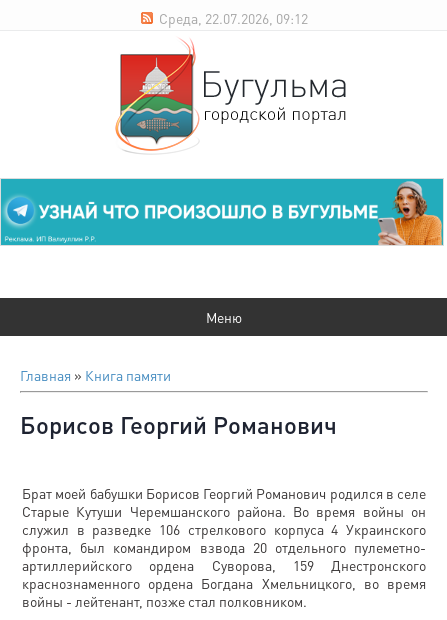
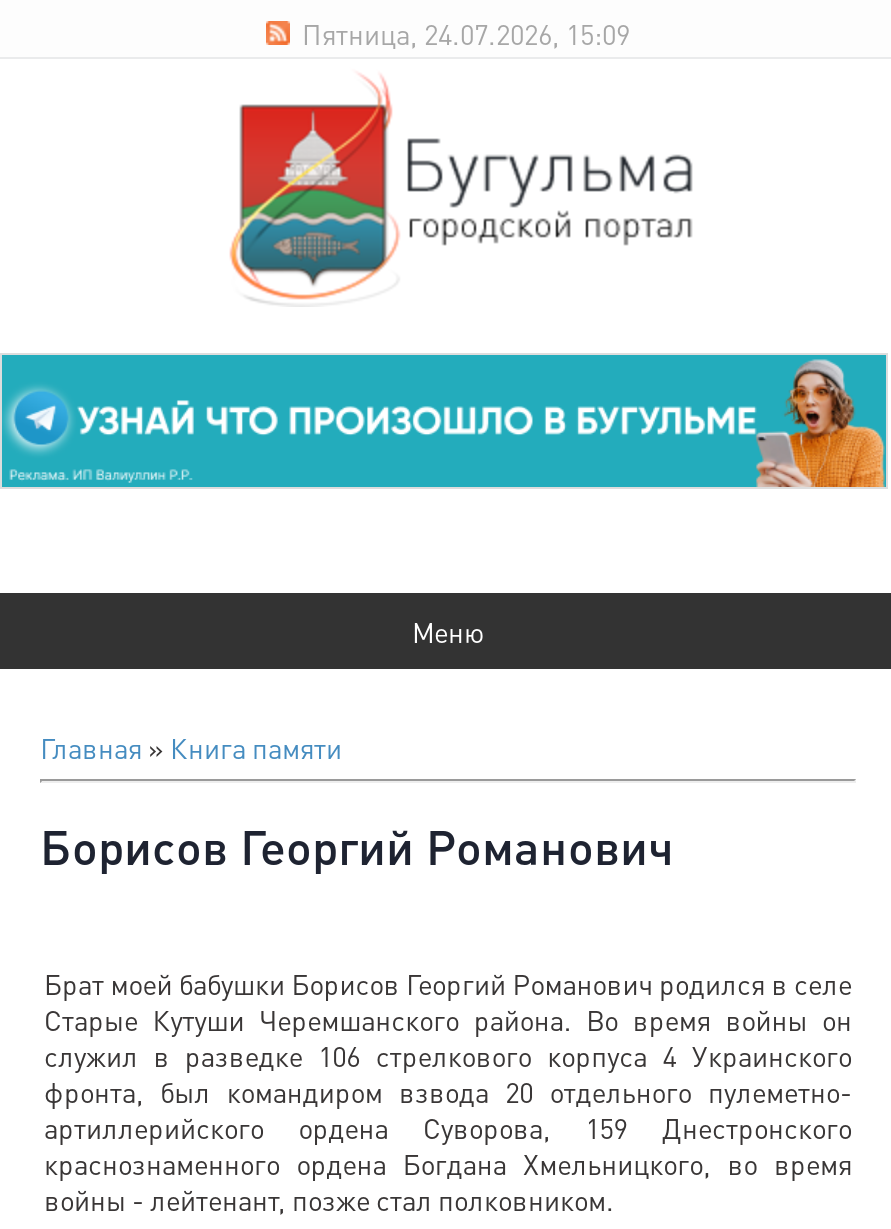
[158,9,307,27] Среда, 22.07.2026, 09:12 -> [302,15,630,51] Пятница, 24.07.2026, 15:09

